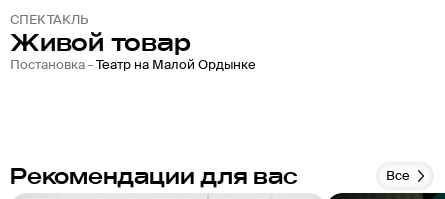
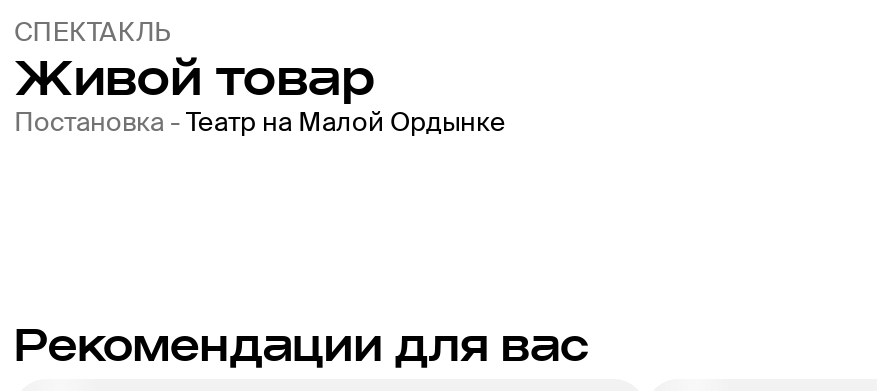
[386,167,410,184] Все -> none

